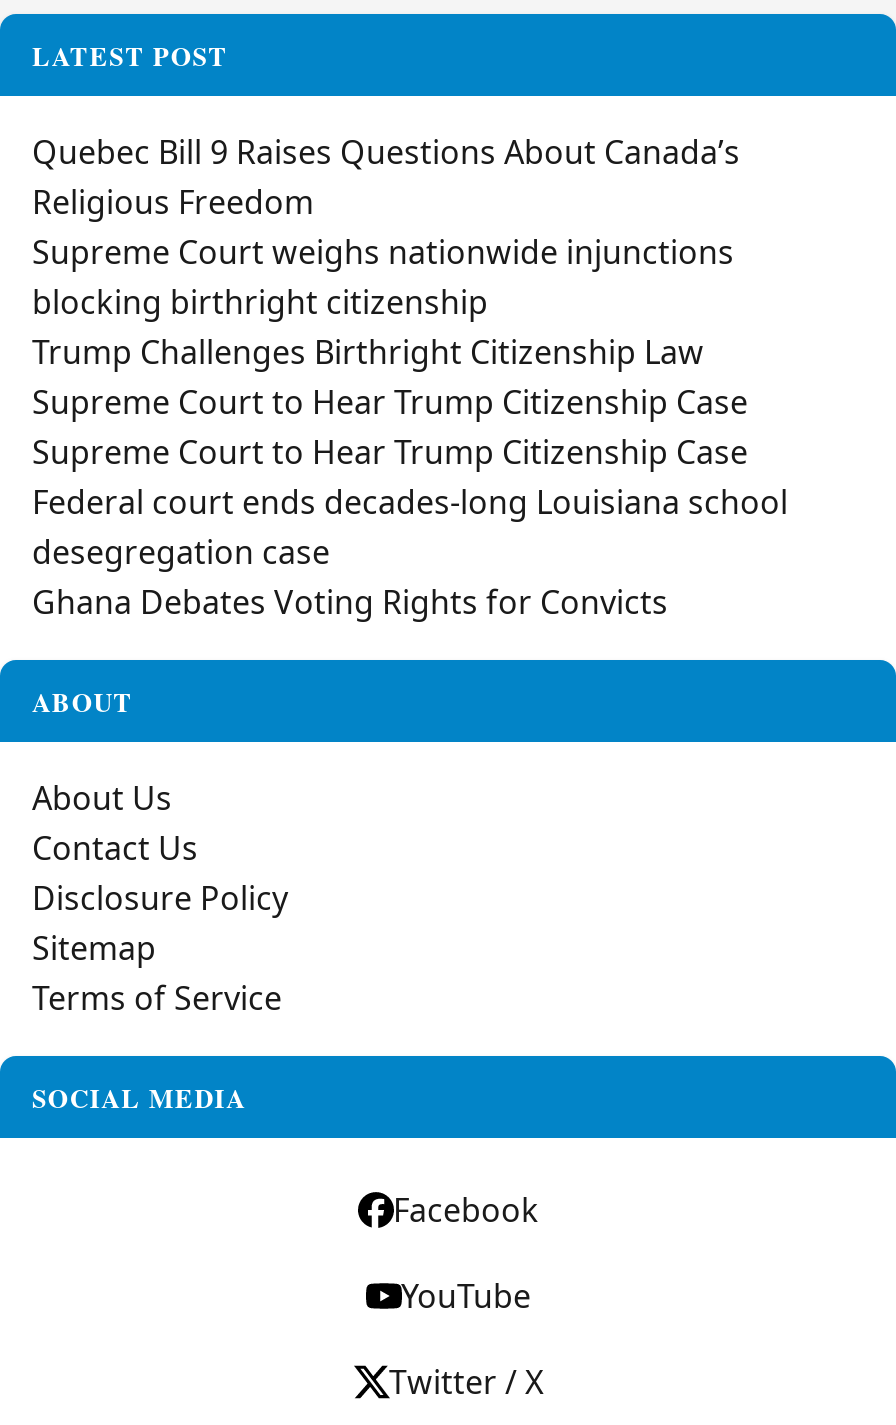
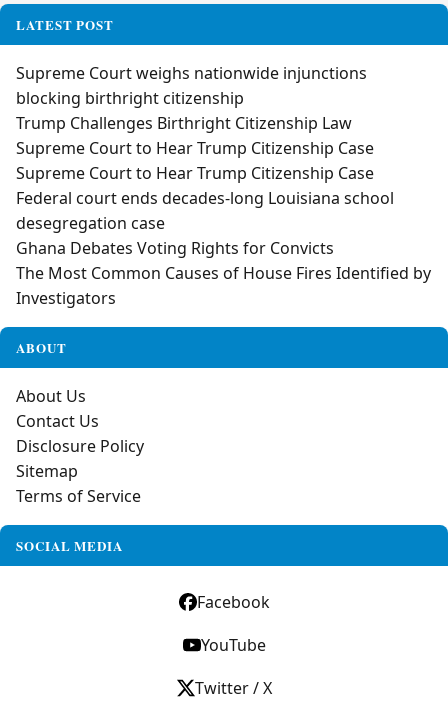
[32,130,740,224] Quebec Bill 9 Raises Questions About Canada’s | Religious Freedom -> none
moved [32,230,788,624] -> [16,62,394,259]: Supreme Court weighs nationwide injunctions | blocking birthright citizenship | Trump Challenges Birthright Citizenship Law | Supreme Court to Hear Trump Citizenship Case | Supreme Court to Hear Trump Citizenship Case | Federal court ends decades‑long Louisiana school | desegregation case | Ghana Debates Voting Rights for Convicts
none -> [16,262,431,309] The Most Common Causes of House Fires Identified by | Investigators

